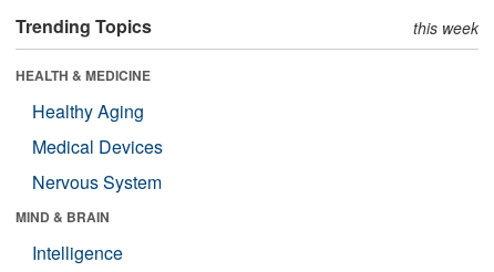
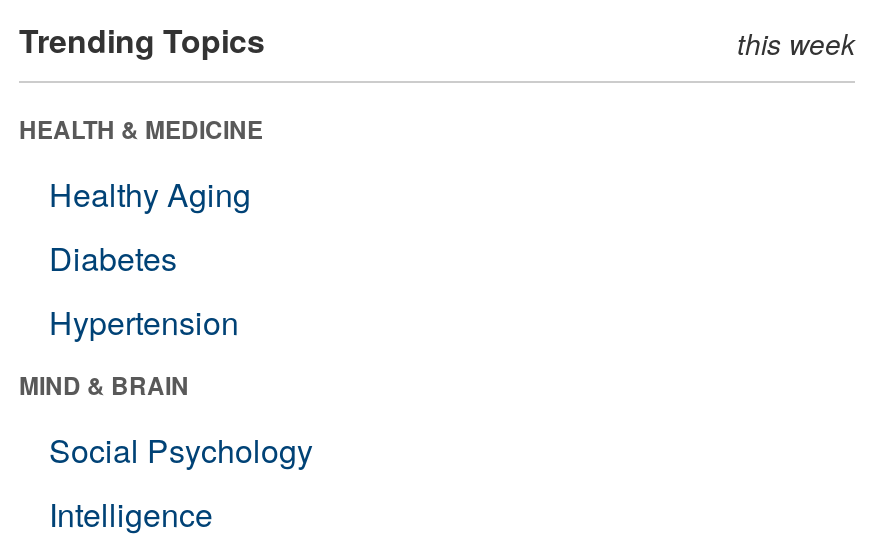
[32,134,163,194] Medical Devices | Nervous System -> [49,235,239,345] Diabetes | Hypertension
none -> [49,427,313,473] Social Psychology

